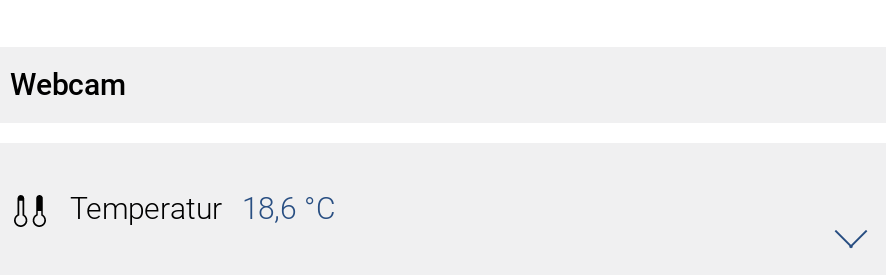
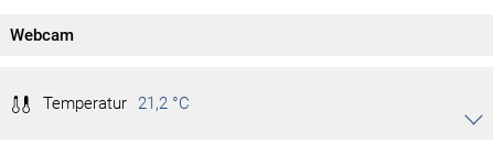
[70,191,336,227] Temperatur 18,6 °C -> [43,93,190,113] Temperatur 21,2 °C

